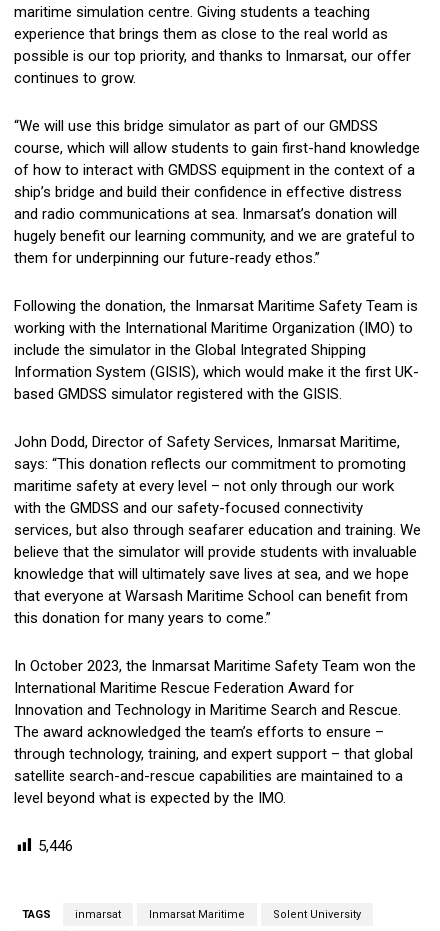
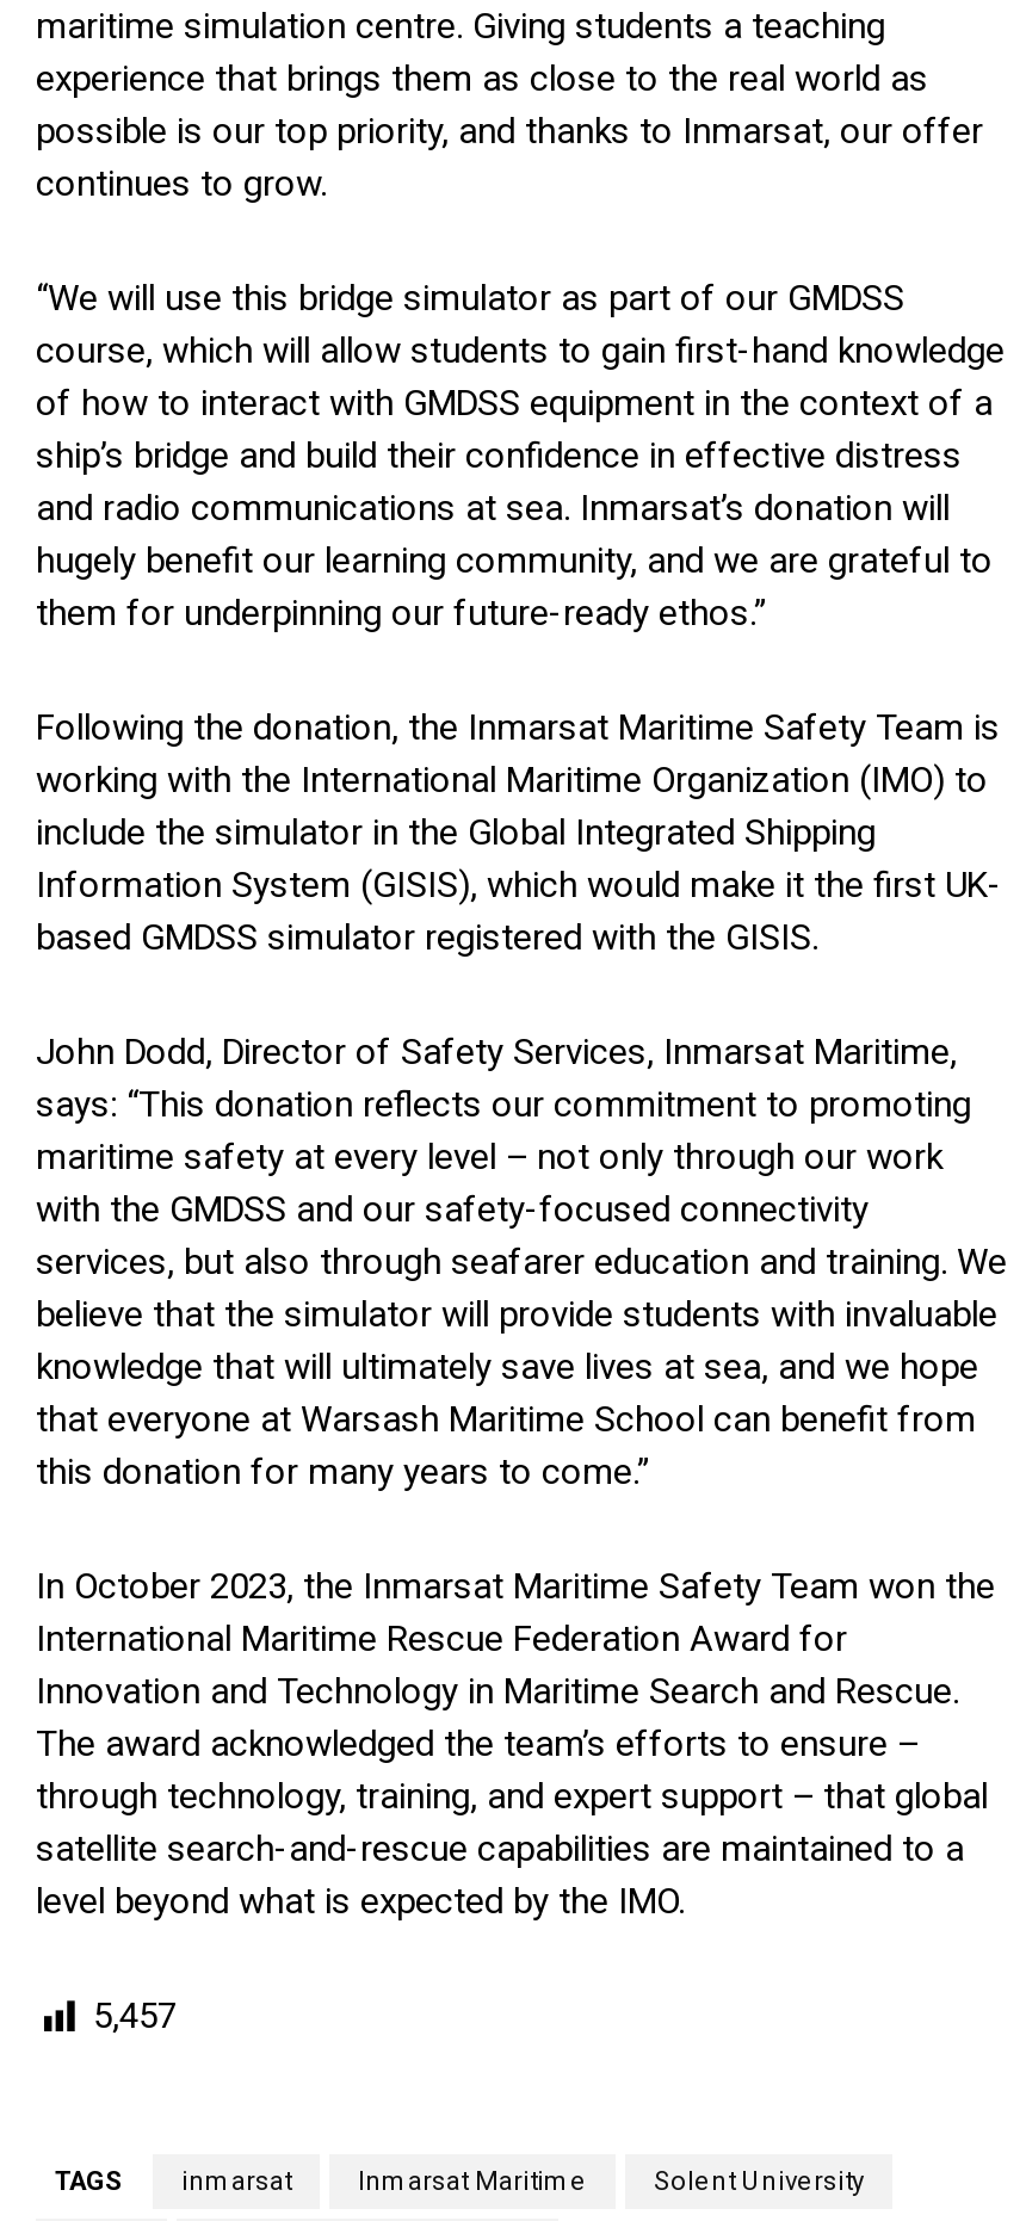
[38,837,73,855] 5,446 -> [93,1996,177,2039] 5,457

